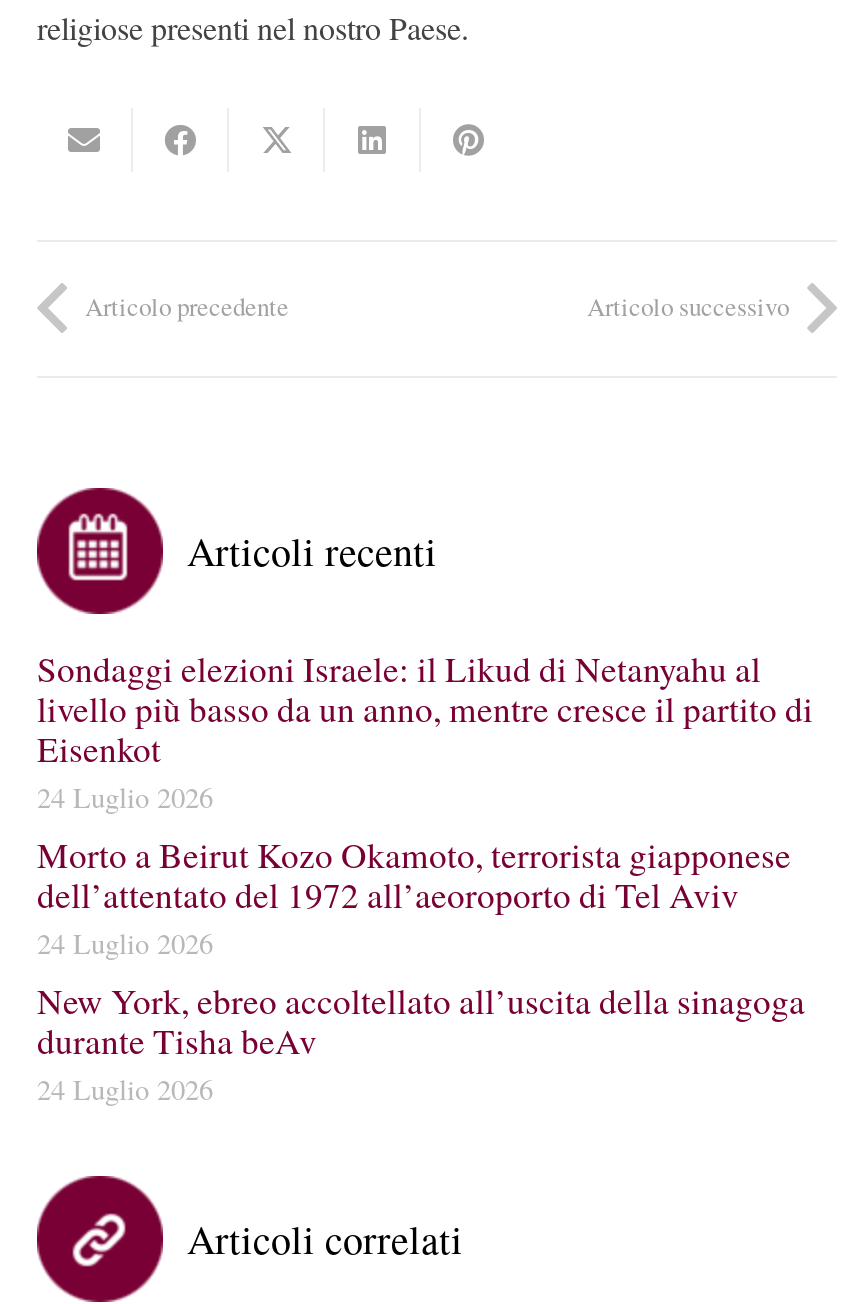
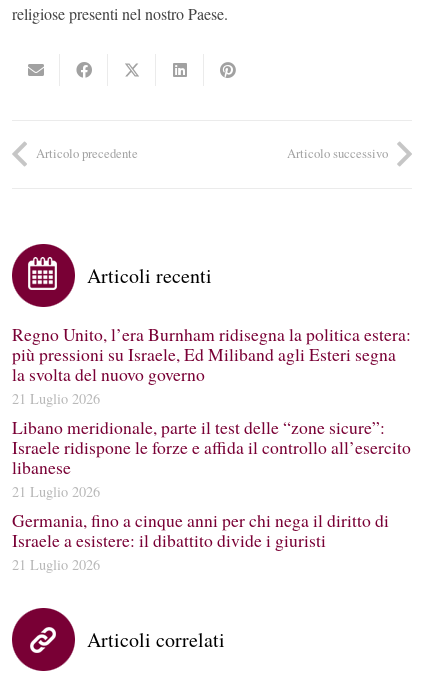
[37,644,813,1108] Sondaggi elezioni Israele: il Likud di Netanyahu al | livello più basso da un anno, mentre cresce il partito di | Eisenkot | 24 Luglio 2026 | Morto a Beirut Kozo Okamoto, terrorista giapponese | dell’attentato del 1972 all’aeoroporto di Tel Aviv | 24 Luglio 2026 | New York, ebreo accoltellato all’uscita della sinagoga | durante Tisha beAv | 24 Luglio 2026 -> [12,322,411,574] Regno Unito, l’era Burnham ridisegna la politica estera: | più pressioni su Israele, Ed Miliband agli Esteri segna | la svolta del nuovo governo | 21 Luglio 2026 | Libano meridionale, parte il test delle “zone sicure”: | Israele ridispone le forze e affida il controllo all’esercito | libanese | 21 Luglio 2026 | Germania, fino a cinque anni per chi nega il diritto di | Israele a esistere: il dibattito divide i giuristi | 21 Luglio 2026

